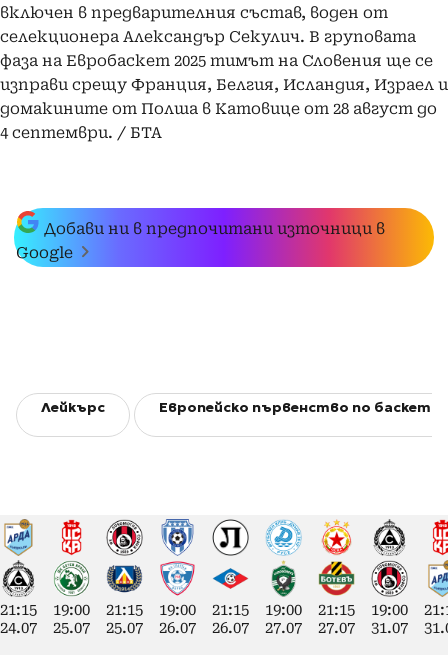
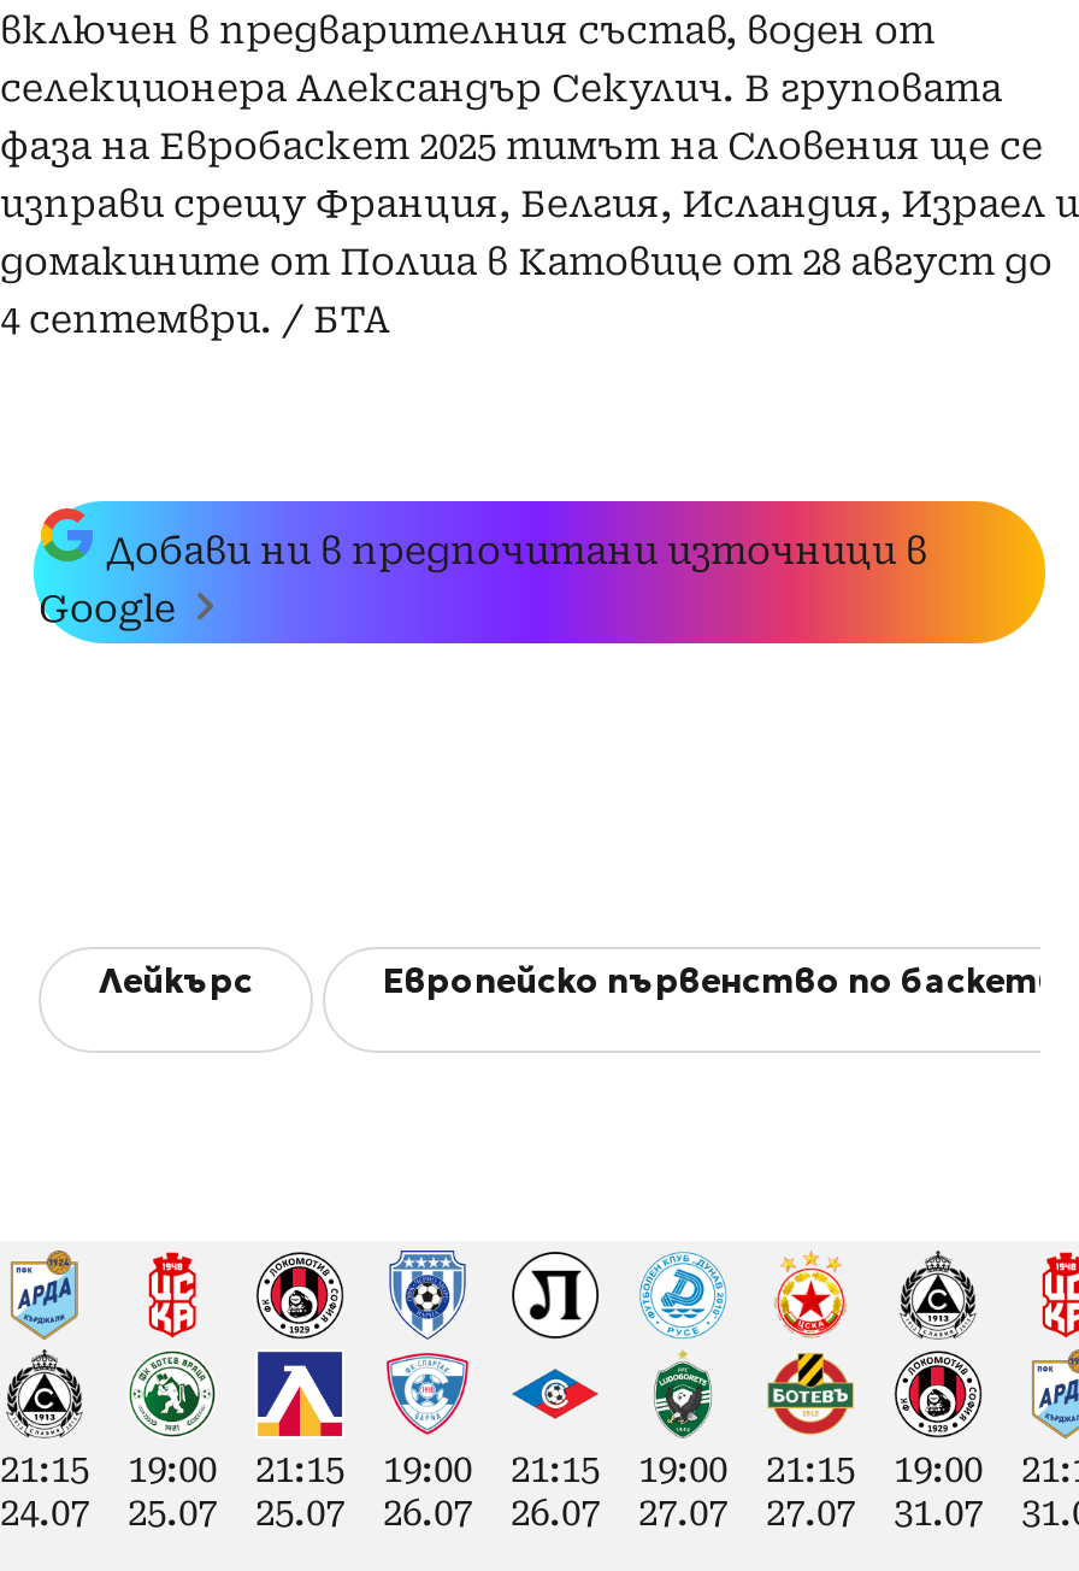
[107,561,142,596] [image] -> [255,1349,344,1438] [image]

